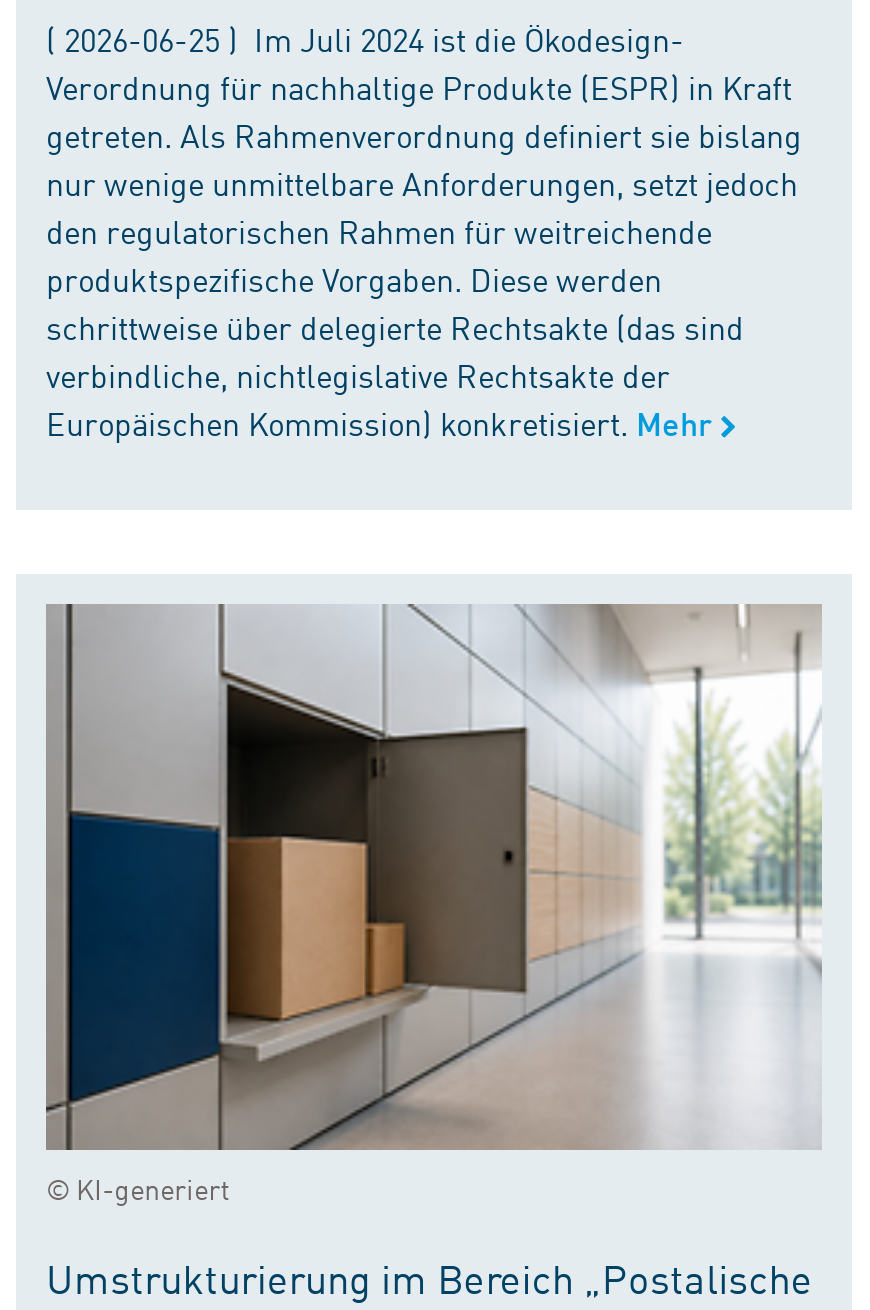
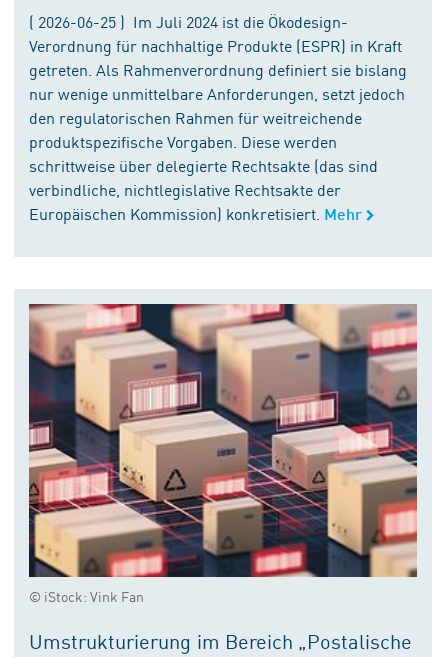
[46,602,822,1208] [image] | © KI-generiert -> [29,303,418,606] [image] | © iStock: Vink Fan

